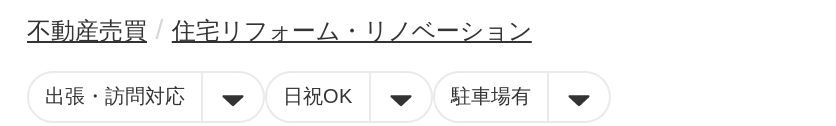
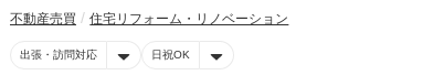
[451,85,531,107] 駐車場有 -> none

